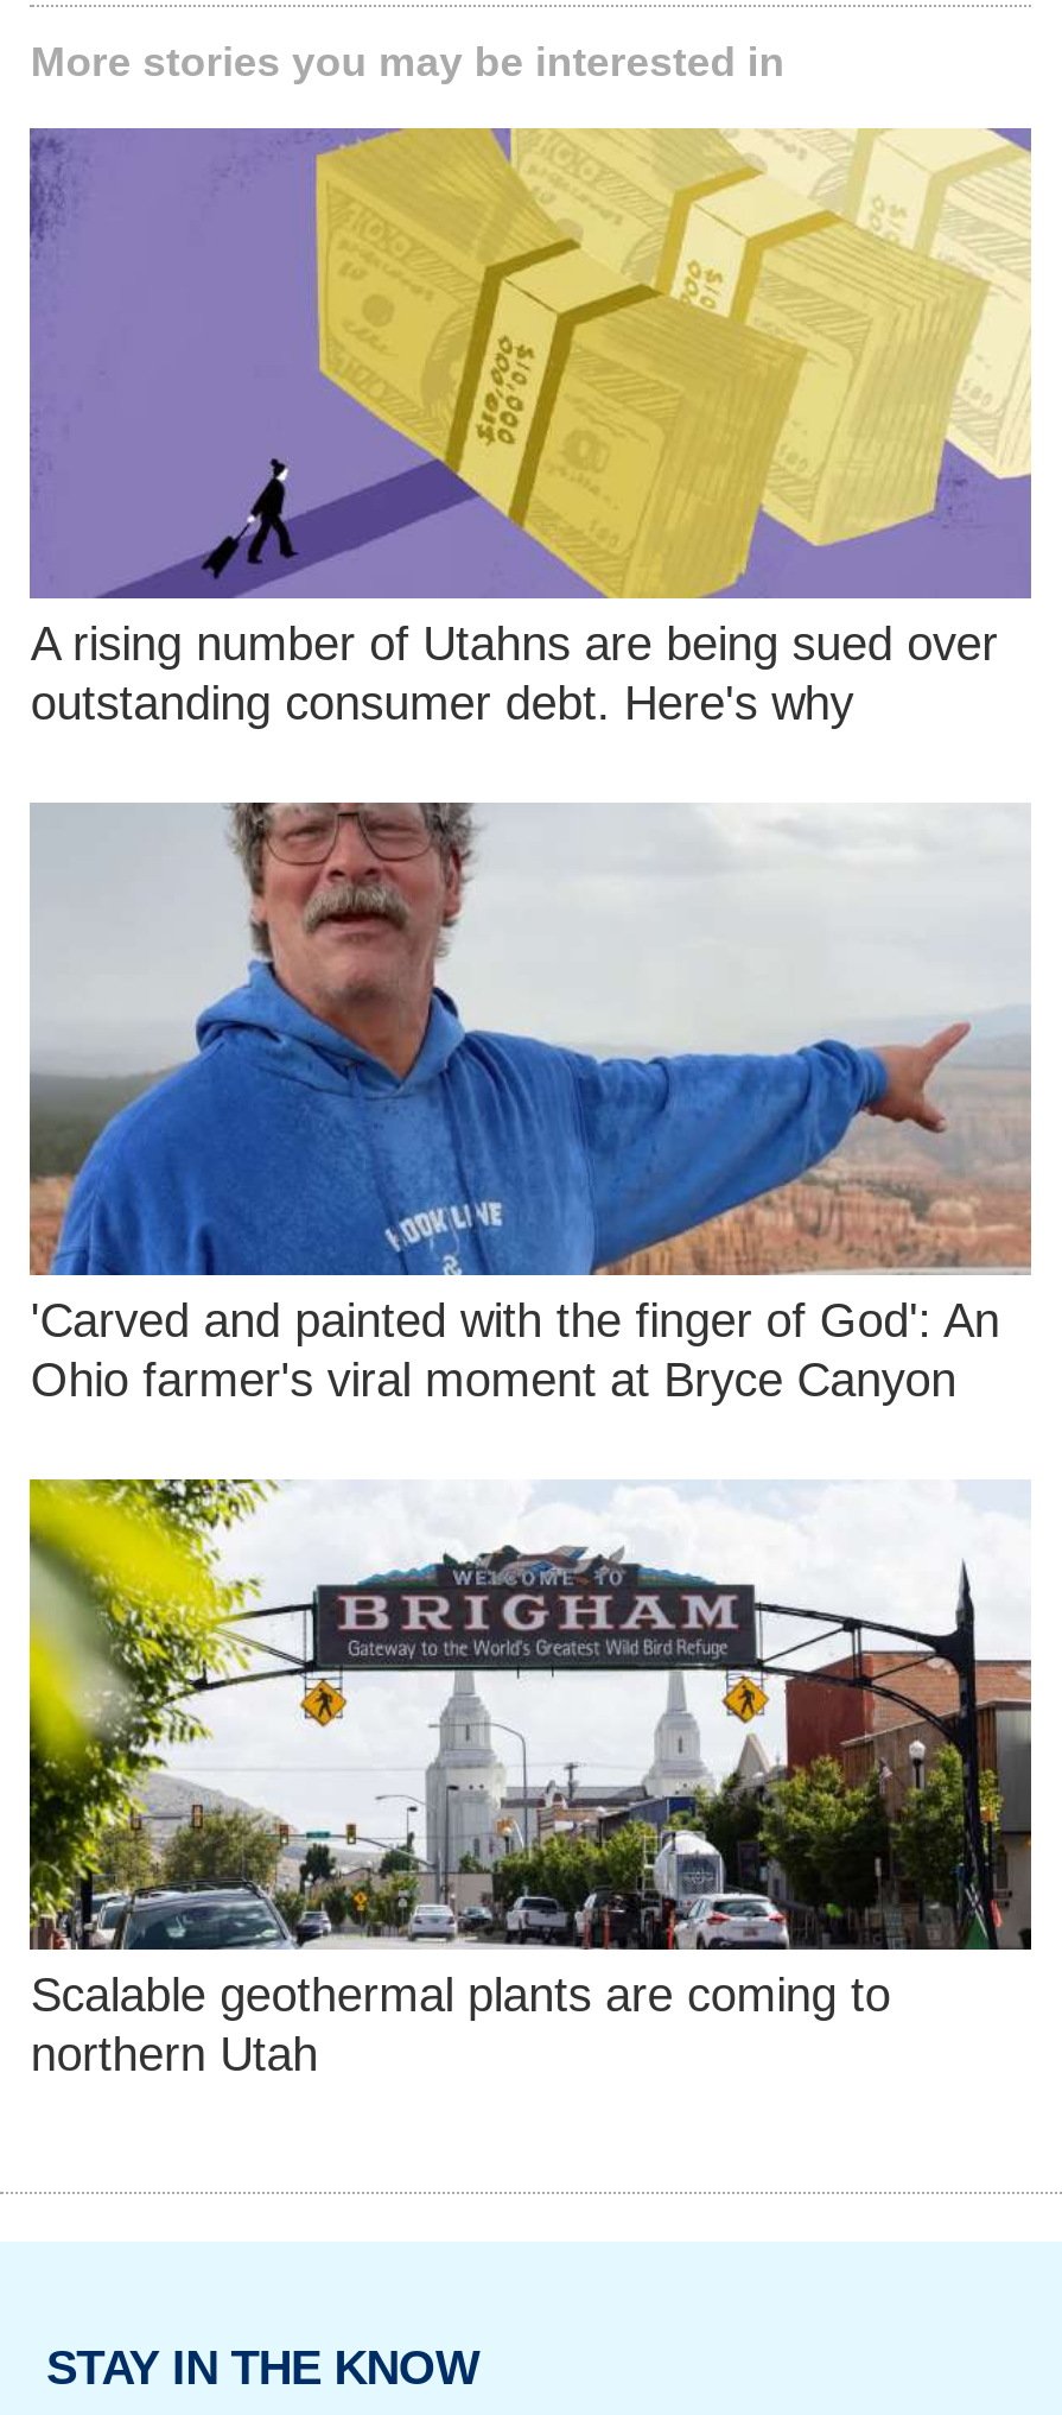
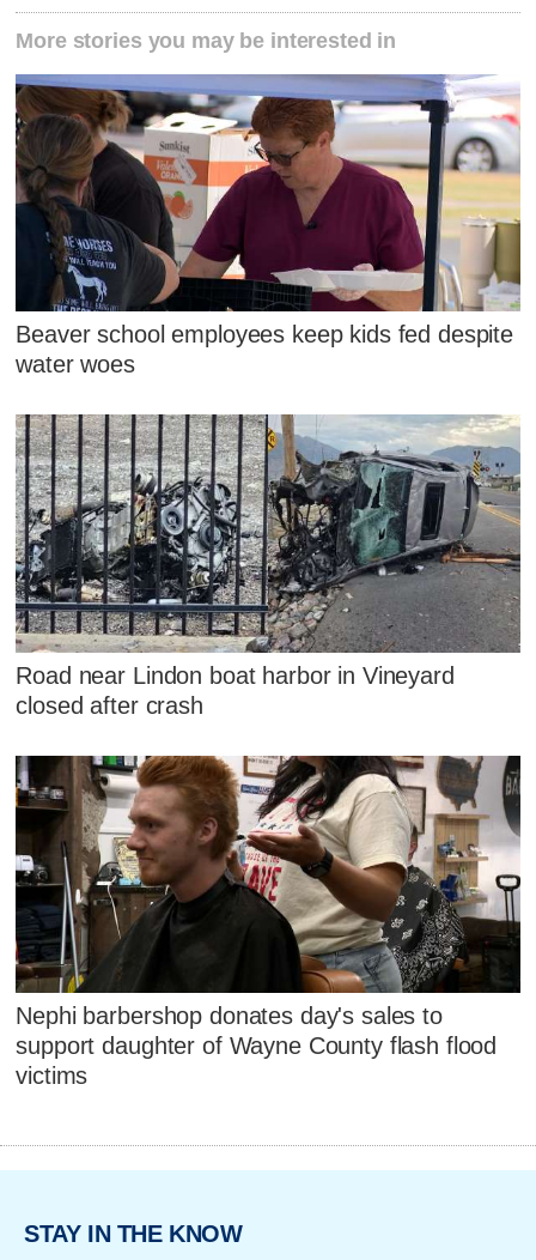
[27,126,1034,729] [image] | A rising number of Utahns are being sued over | outstanding consumer debt. Here's why -> [14,73,522,377] [image] | Beaver school employees keep kids fed despite | water woes
[30,803,1031,1405] [image] | 'Carved and painted with the finger of God': An | Ohio farmer's viral moment at Bryce Canyon -> [16,414,522,718] [image] | Road near Lindon boat harbor in Vineyard | closed after crash
[27,1477,1034,2081] [image] | Scalable geothermal plants are coming to | northern Utah -> [14,755,522,1089] [image] | Nephi barbershop donates day's sales to | support daughter of Wayne County flash flood | victims

